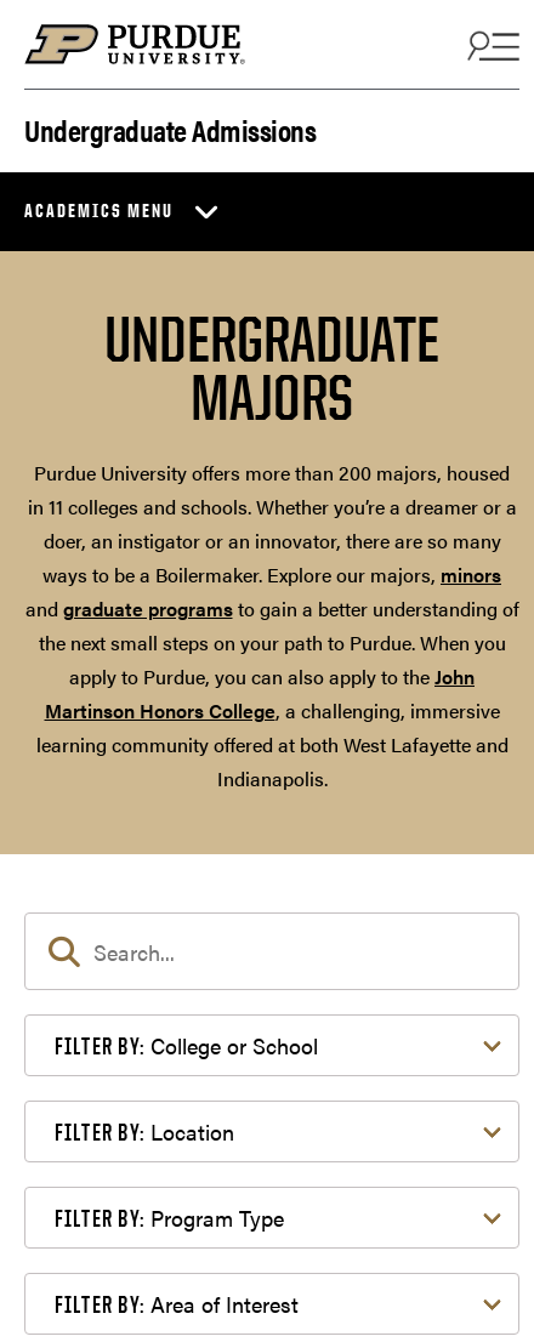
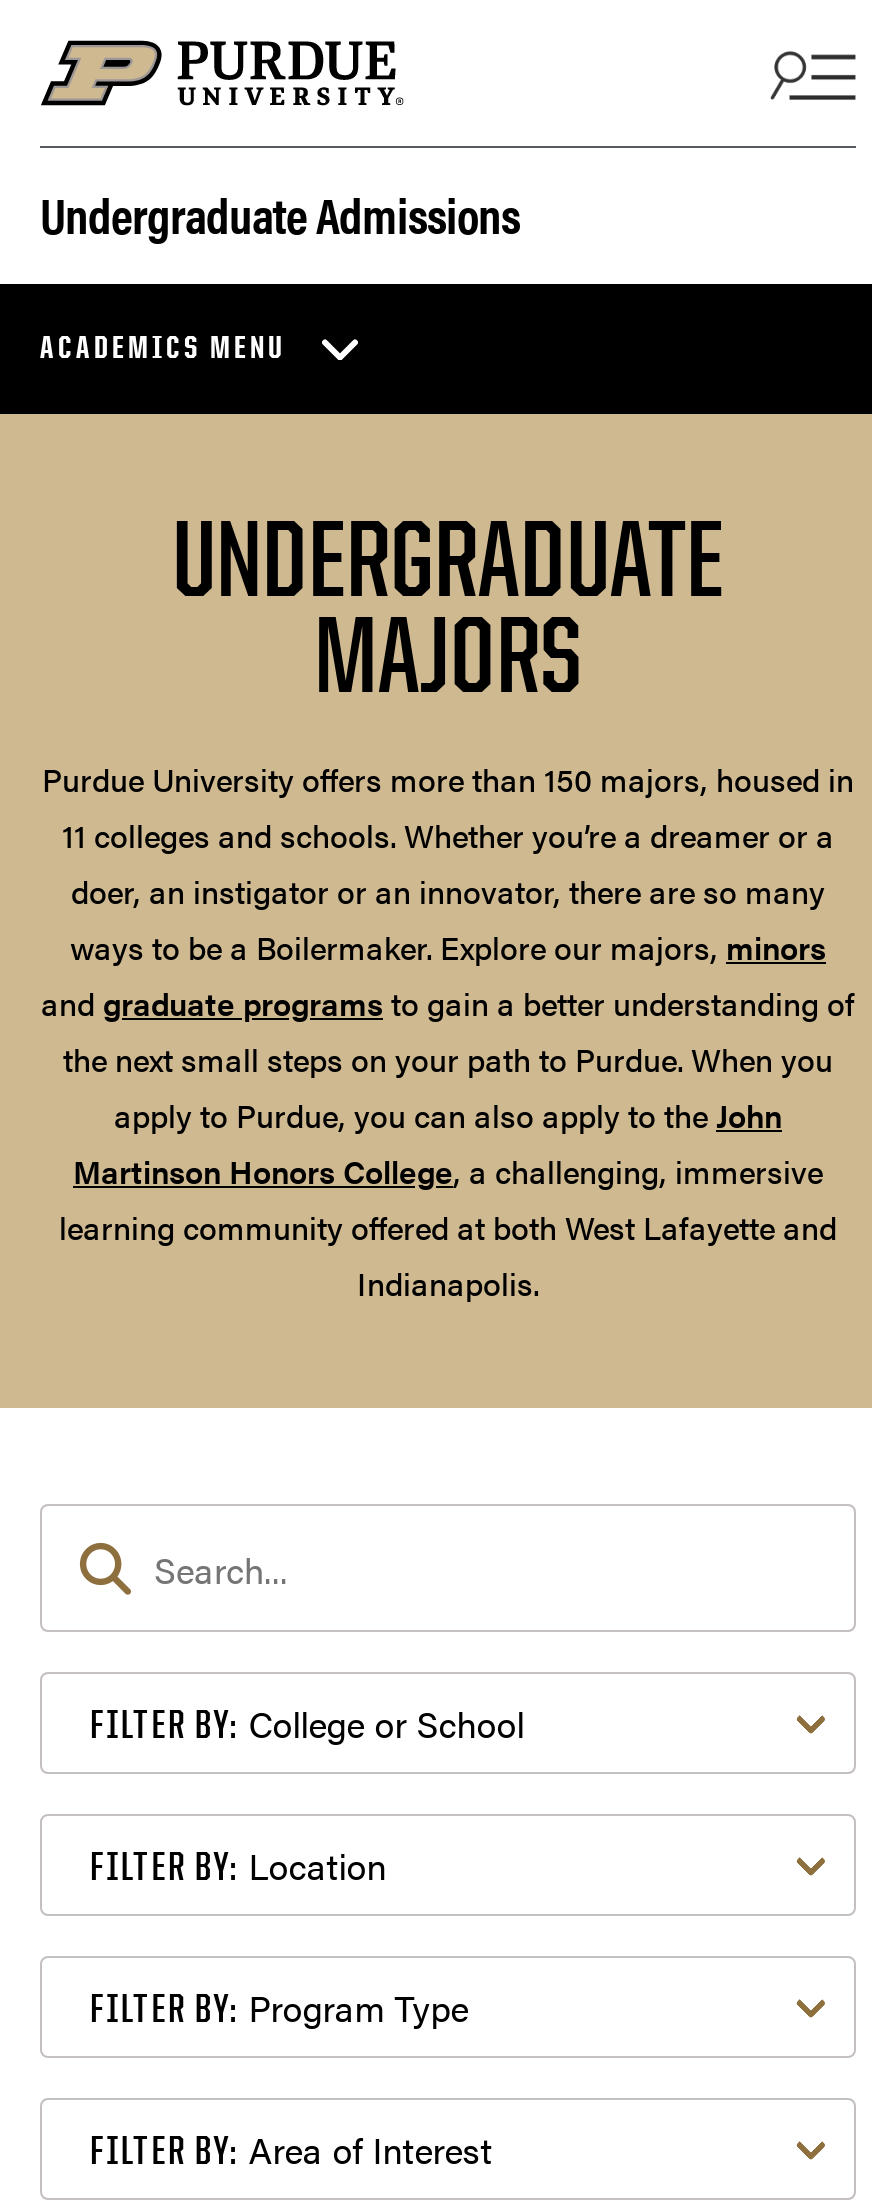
[27,459,516,521] Purdue University offers more than 200 majors, housed | in 11 colleges and schools. Whether you’re a dreamer or a -> [42,756,854,858] Purdue University offers more than 150 majors, housed in | 11 colleges and schools. Whether you’re a dreamer or a

